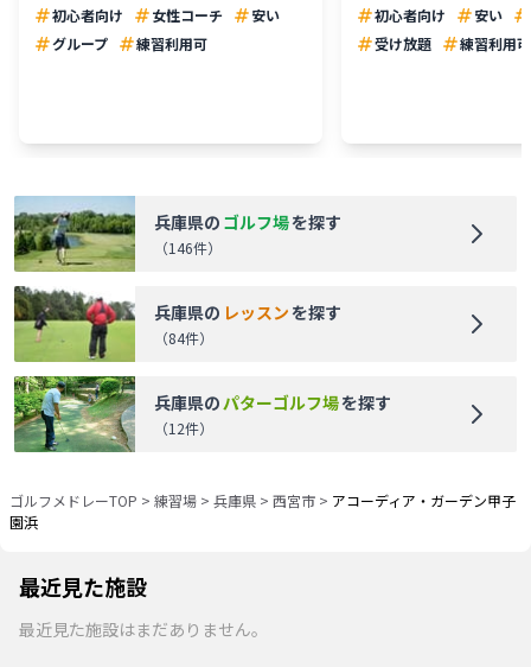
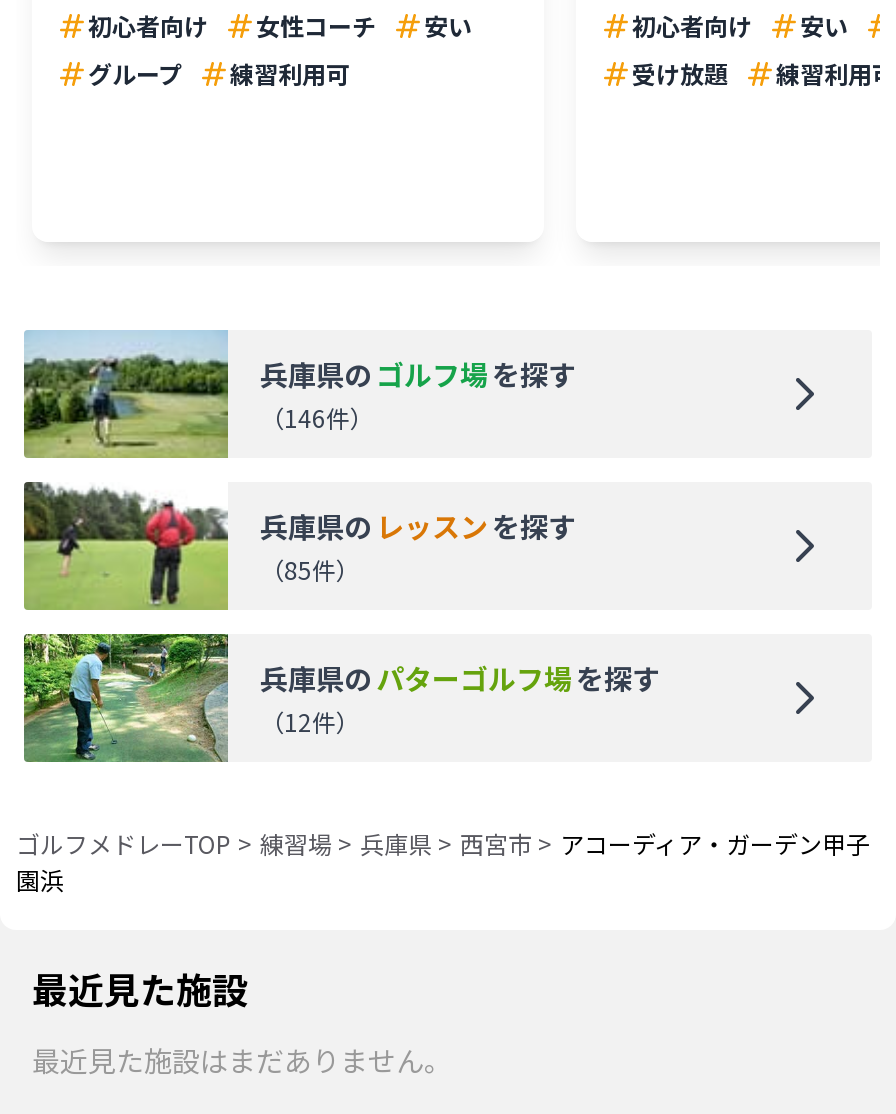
[154,328,213,348] （84件） -> [260,552,360,586] （85件）

